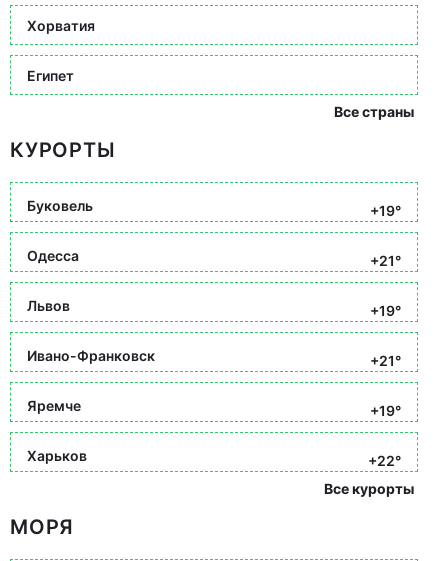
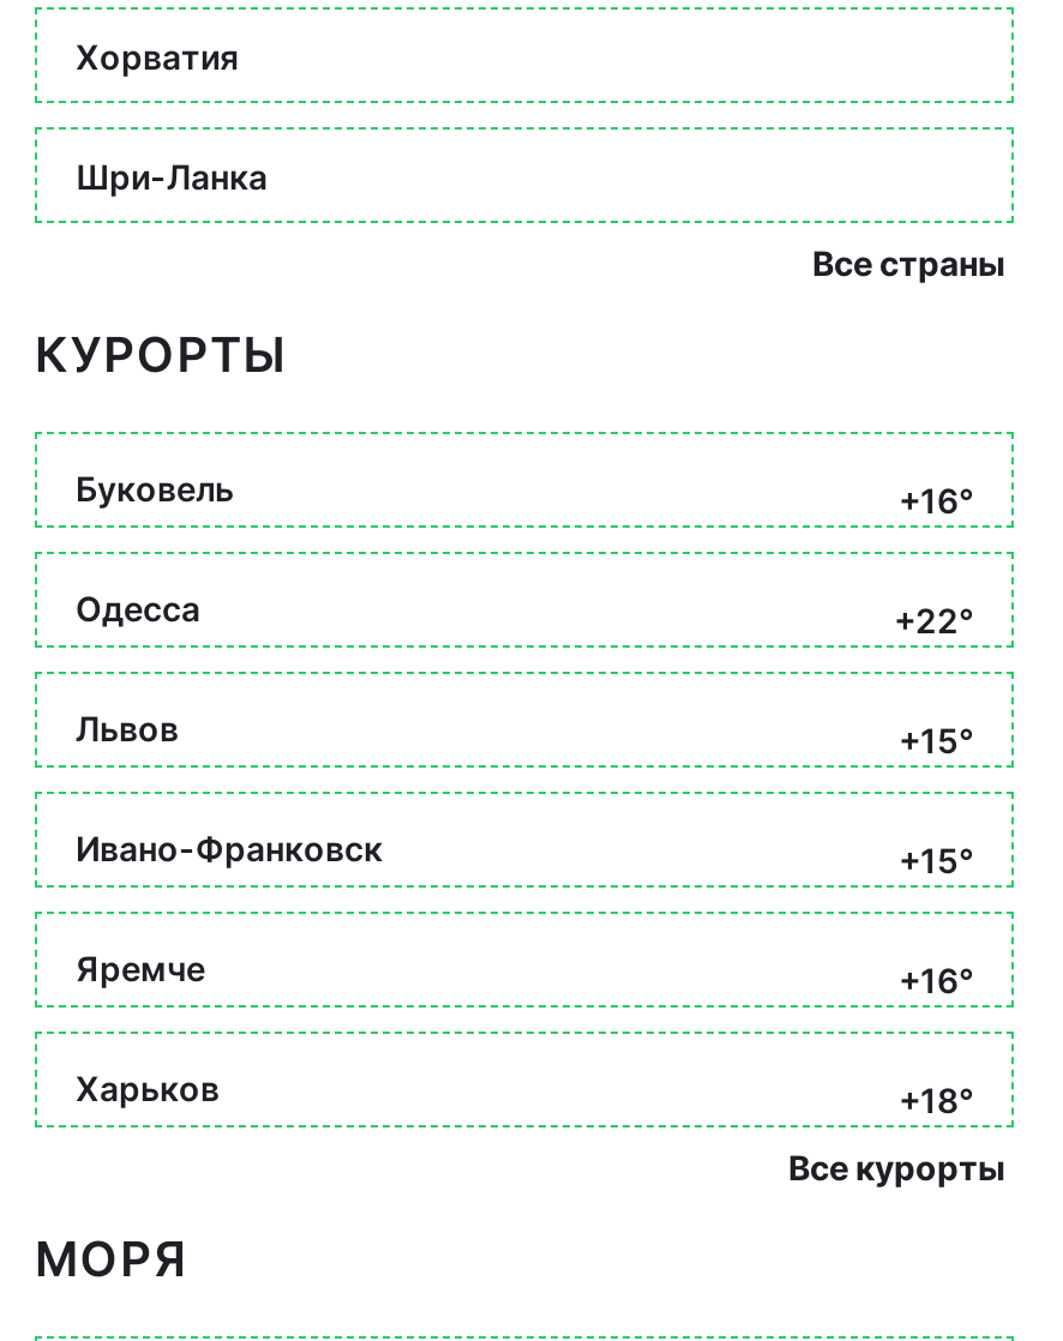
[27,66,74,83] Египет -> [76,155,268,196] Шри-Ланка
[370,202,401,219] +19° -> [899,480,973,521] +16°
[370,252,401,269] +21° -> [894,600,973,641] +22°
[370,302,401,319] +19° -> [899,720,973,760] +15°
[370,352,401,369] +21° -> [899,840,973,880] +15°
[370,402,401,419] +19° -> [899,960,973,1000] +16°
[368,452,401,469] +22° -> [899,1080,973,1120] +18°

